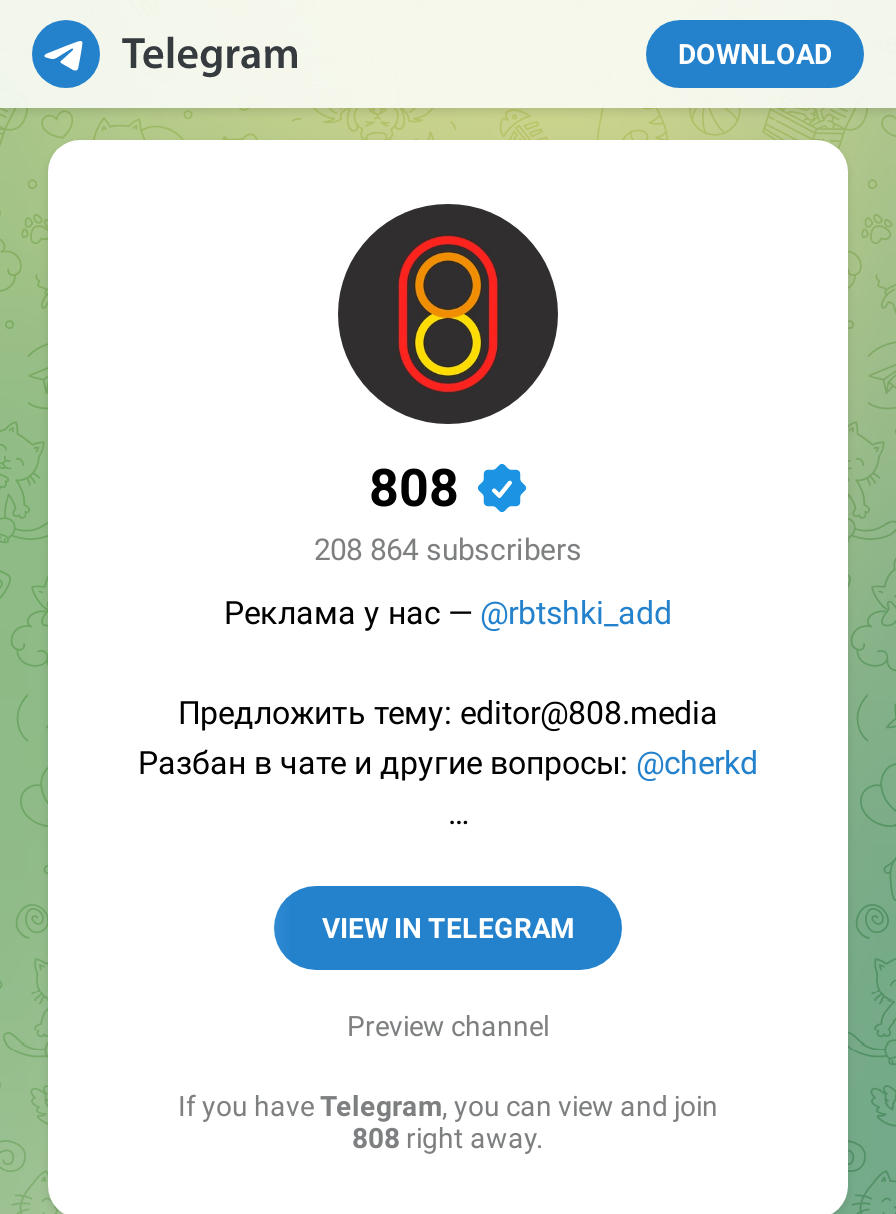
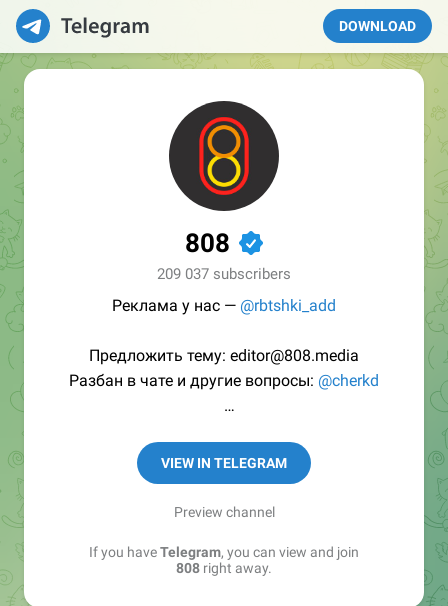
[314,532,582,568] 208 864 subscribers -> [157,265,291,283] 209 037 subscribers

